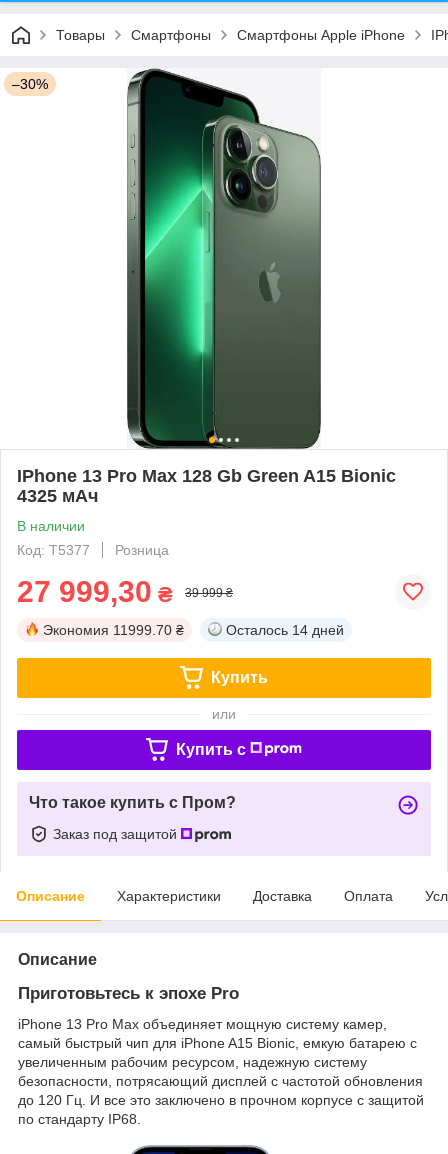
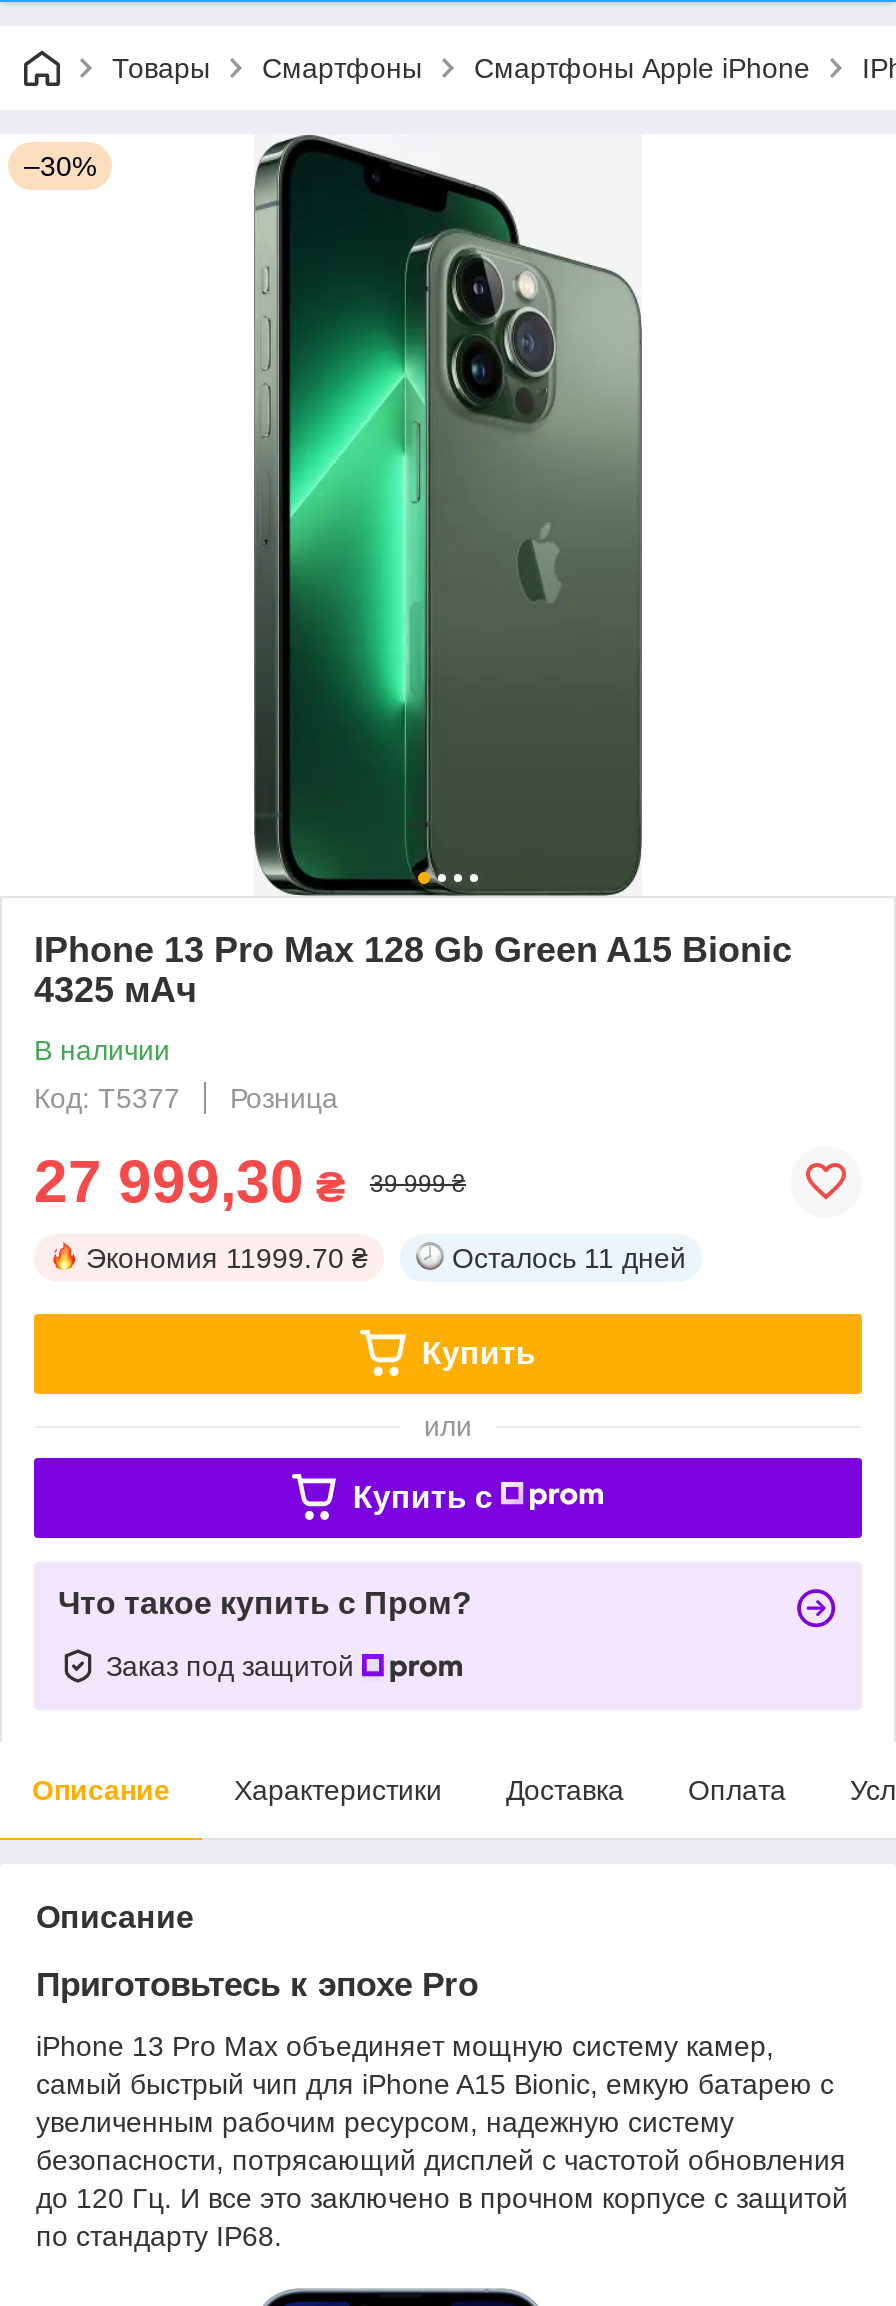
[226,622,344,638] Осталось 14 дней -> [452,1242,686,1274] Осталось 11 дней

